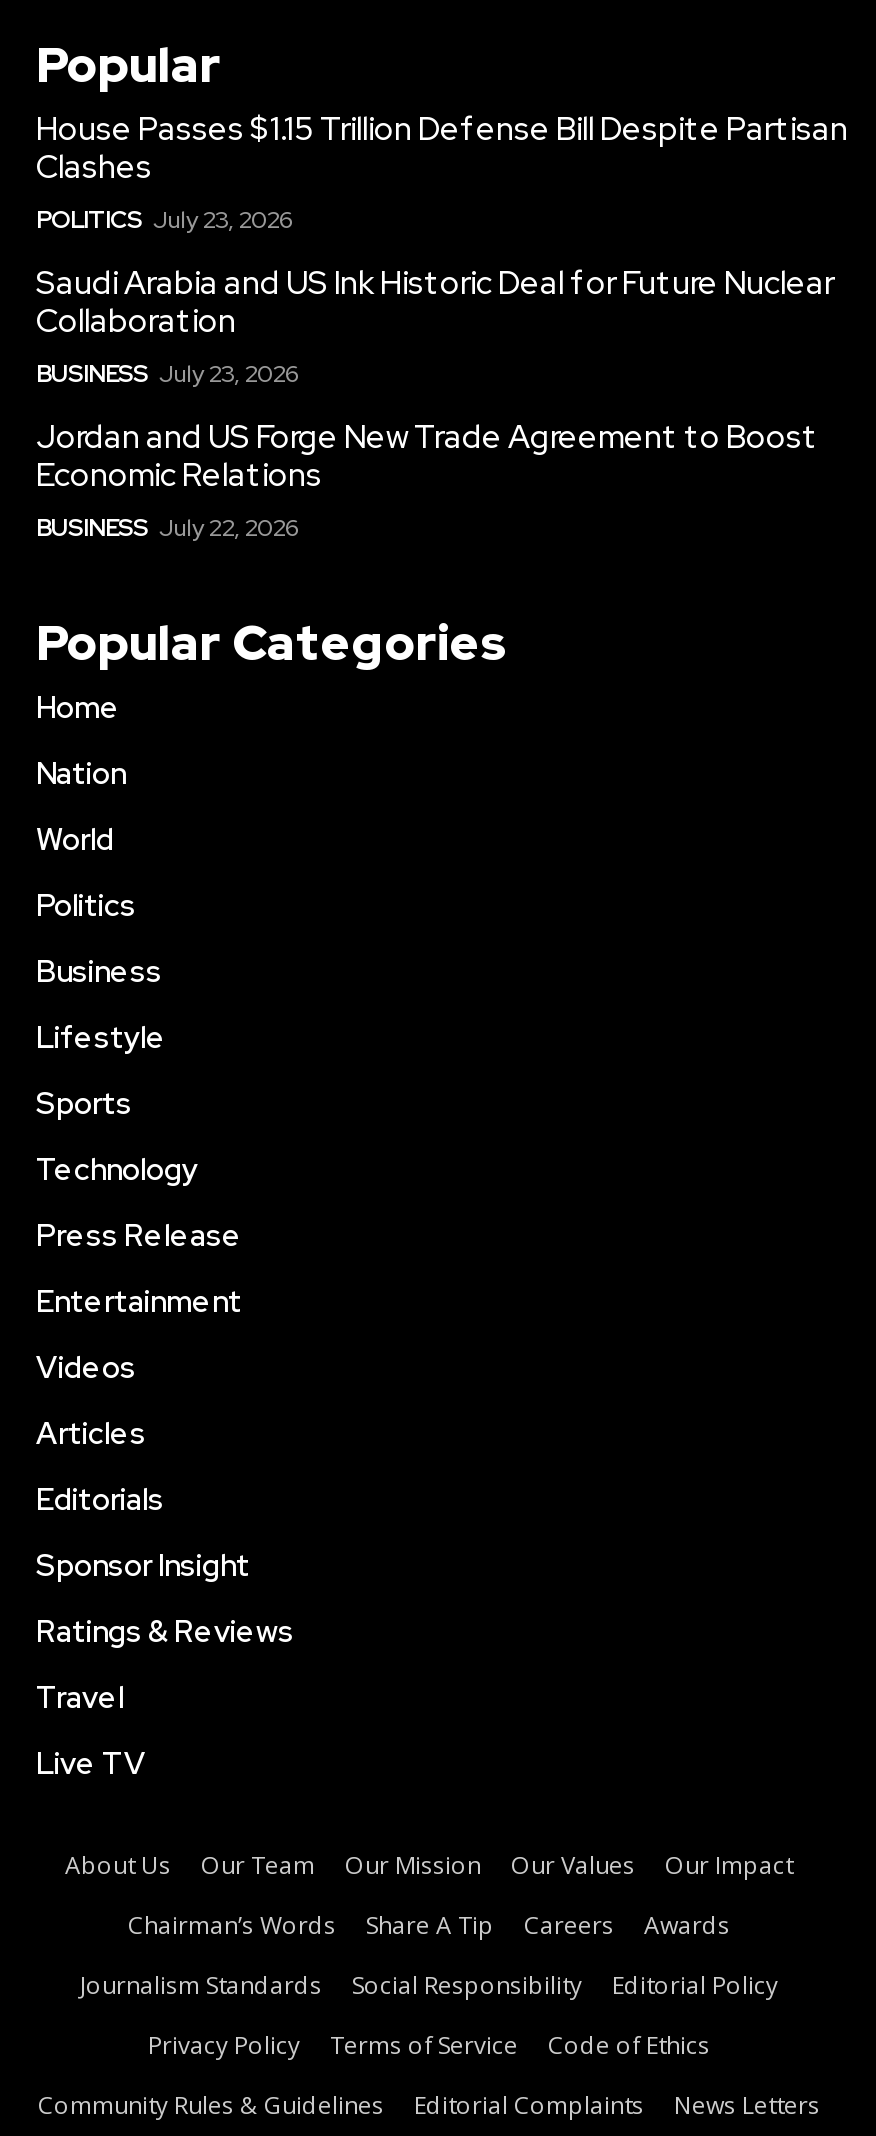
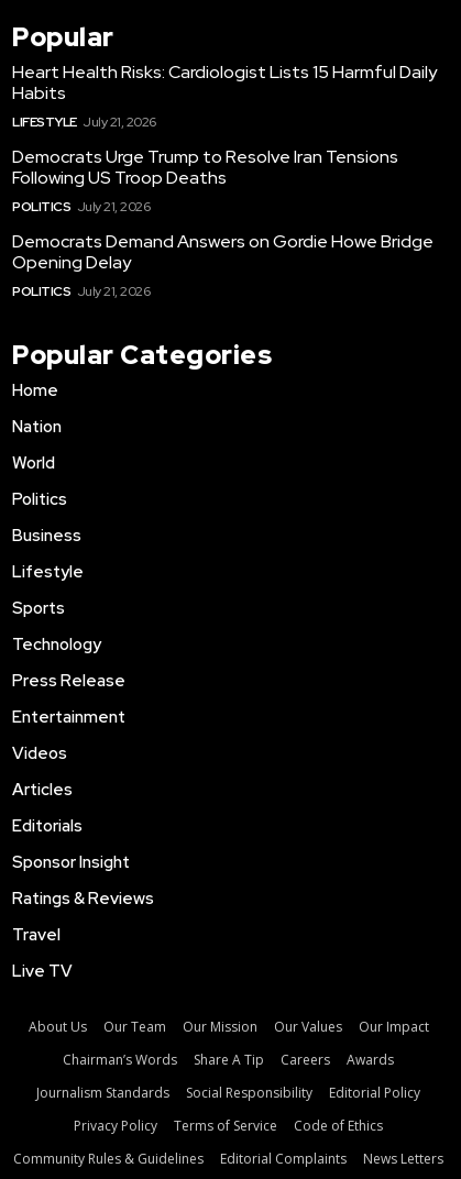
[36,109,848,237] House Passes $1.15 Trillion Defense Bill Despite Partisan | Clashes | POLITICS July 23, 2026 -> [12,61,437,131] Heart Health Risks: Cardiologist Lists 15 Harmful Daily | Habits | LIFESTYLE July 21, 2026
[36,263,834,391] Saudi Arabia and US Ink Historic Deal for Future Nuclear | Collaboration | BUSINESS July 23, 2026 -> [12,146,398,216] Democrats Urge Trump to Resolve Iran Tensions | Following US Troop Deaths | POLITICS July 21, 2026
[36,417,818,545] Jordan and US Forge New Trade Agreement to Boost | Economic Relations | BUSINESS July 22, 2026 -> [12,230,433,301] Democrats Demand Answers on Gordie Howe Bridge | Opening Delay | POLITICS July 21, 2026

